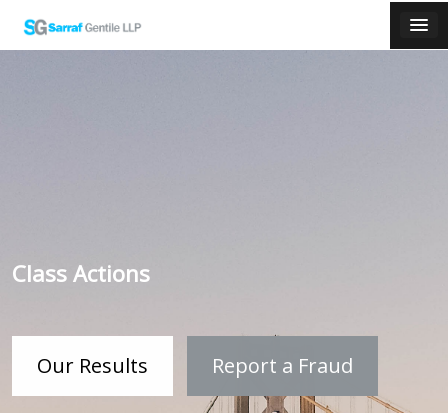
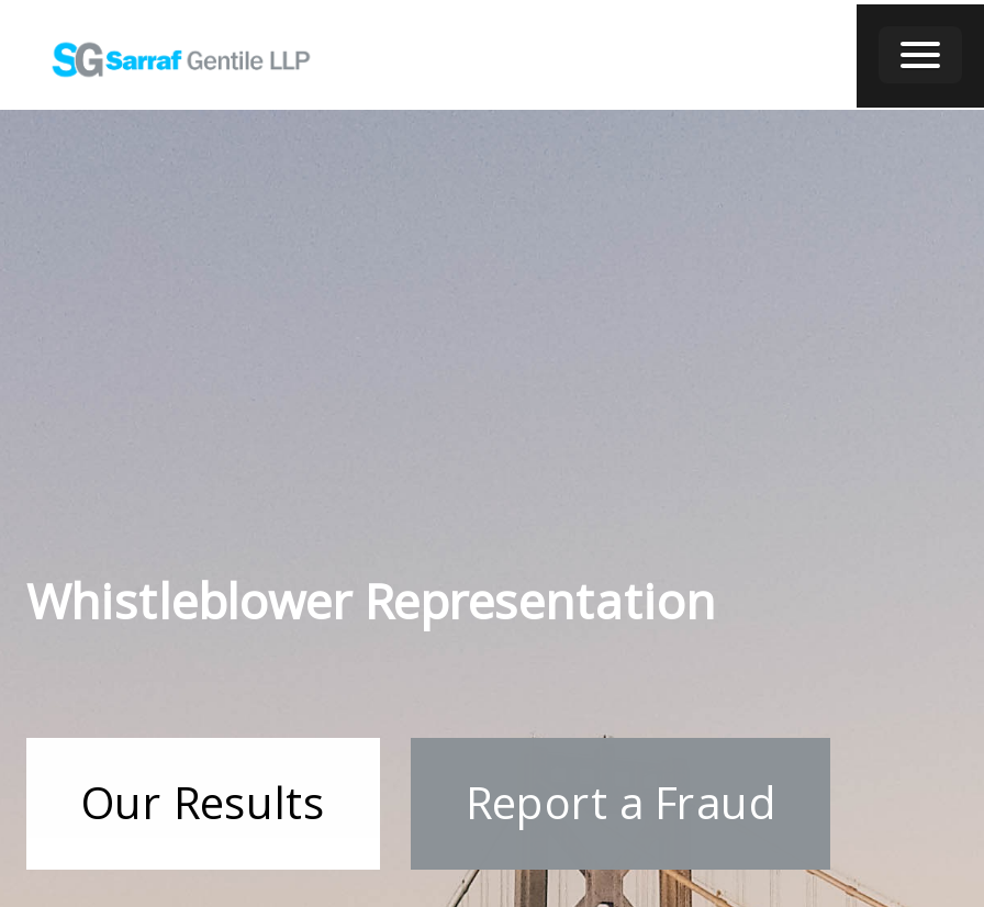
[12,258,150,288] Class Actions -> [26,567,716,632] Whistleblower Representation

